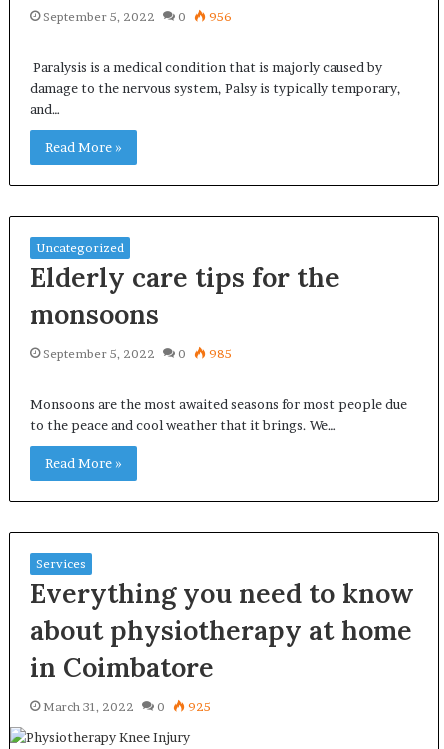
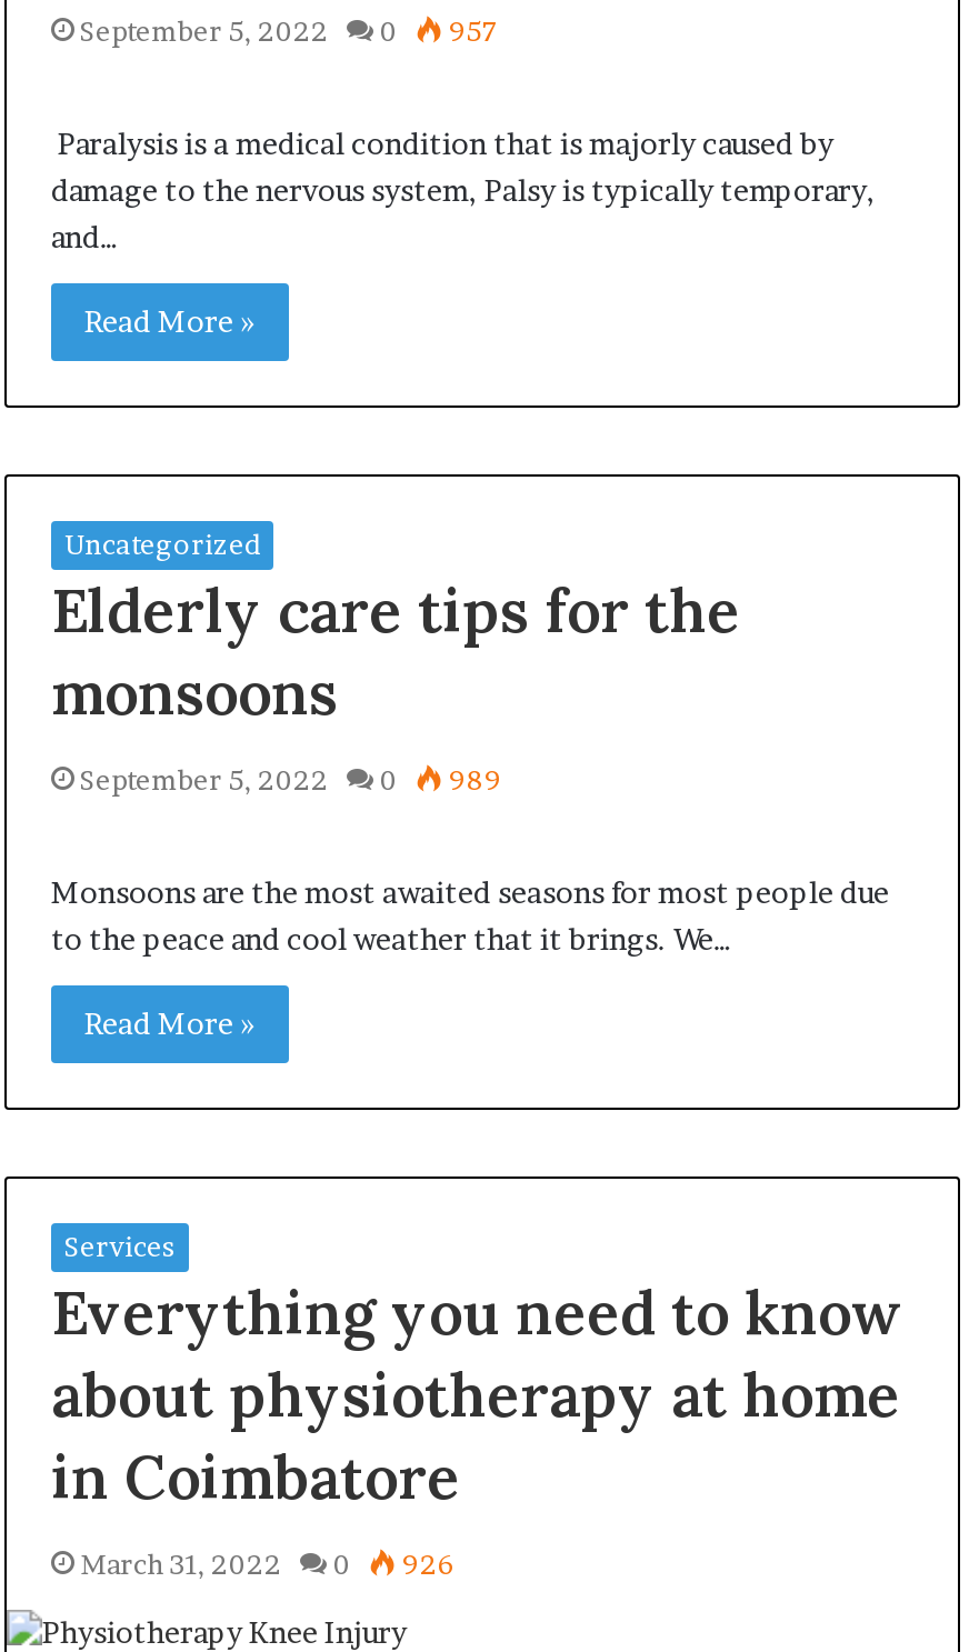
[43,9,232,24] September 5, 2022 0 956 -> [80,14,498,48] September 5, 2022 0 957
[43,346,232,361] September 5, 2022 0 985 -> [80,763,502,797] September 5, 2022 0 989
[43,699,211,714] March 31, 2022 0 925 -> [80,1548,456,1581] March 31, 2022 0 926

